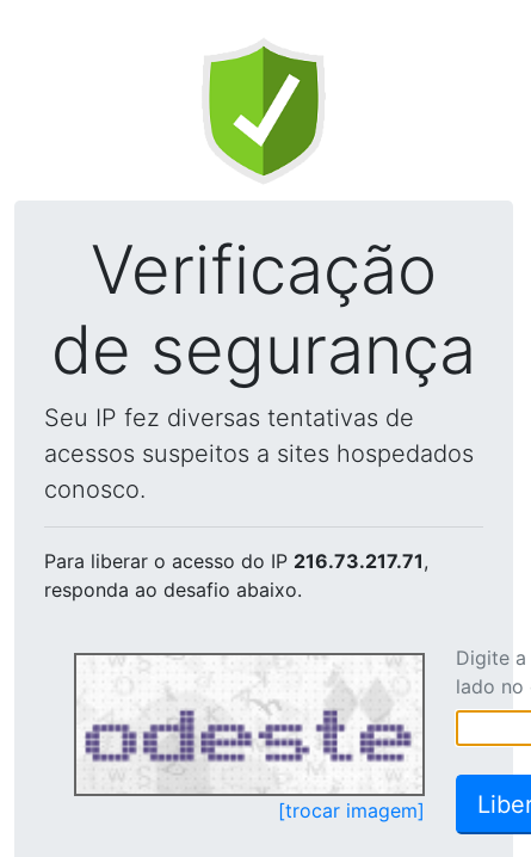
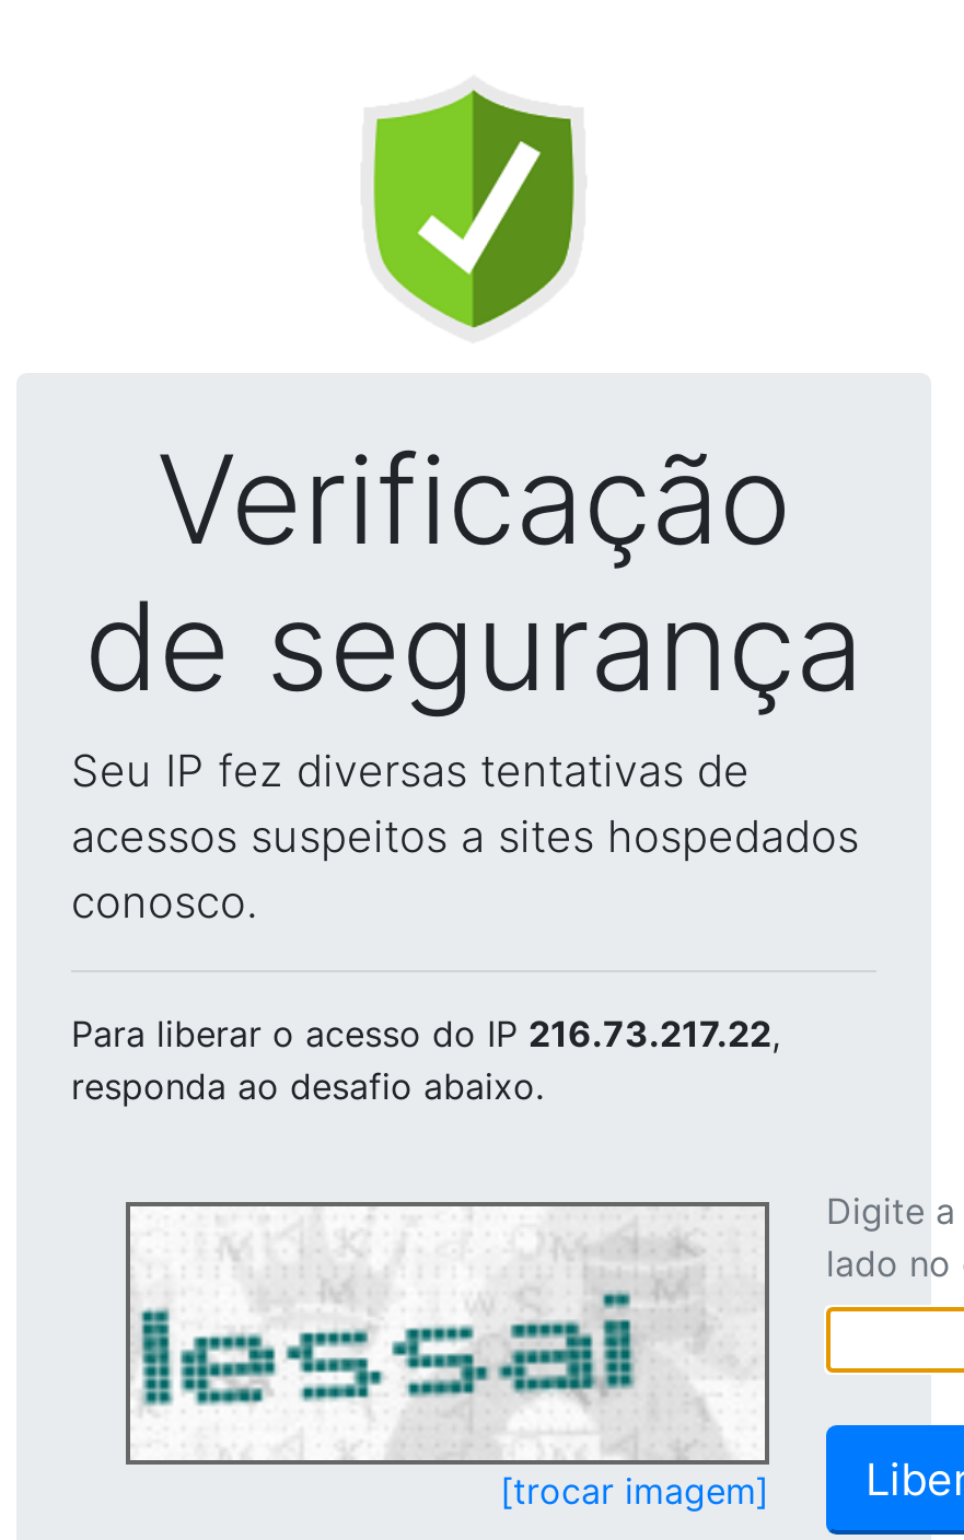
[44,549,428,573] Para liberar o acesso do IP 216.73.217.71, -> [71,1012,780,1055] Para liberar o acesso do IP 216.73.217.22,
[80,671,412,793] [image] -> [137,1233,743,1456] [image]

